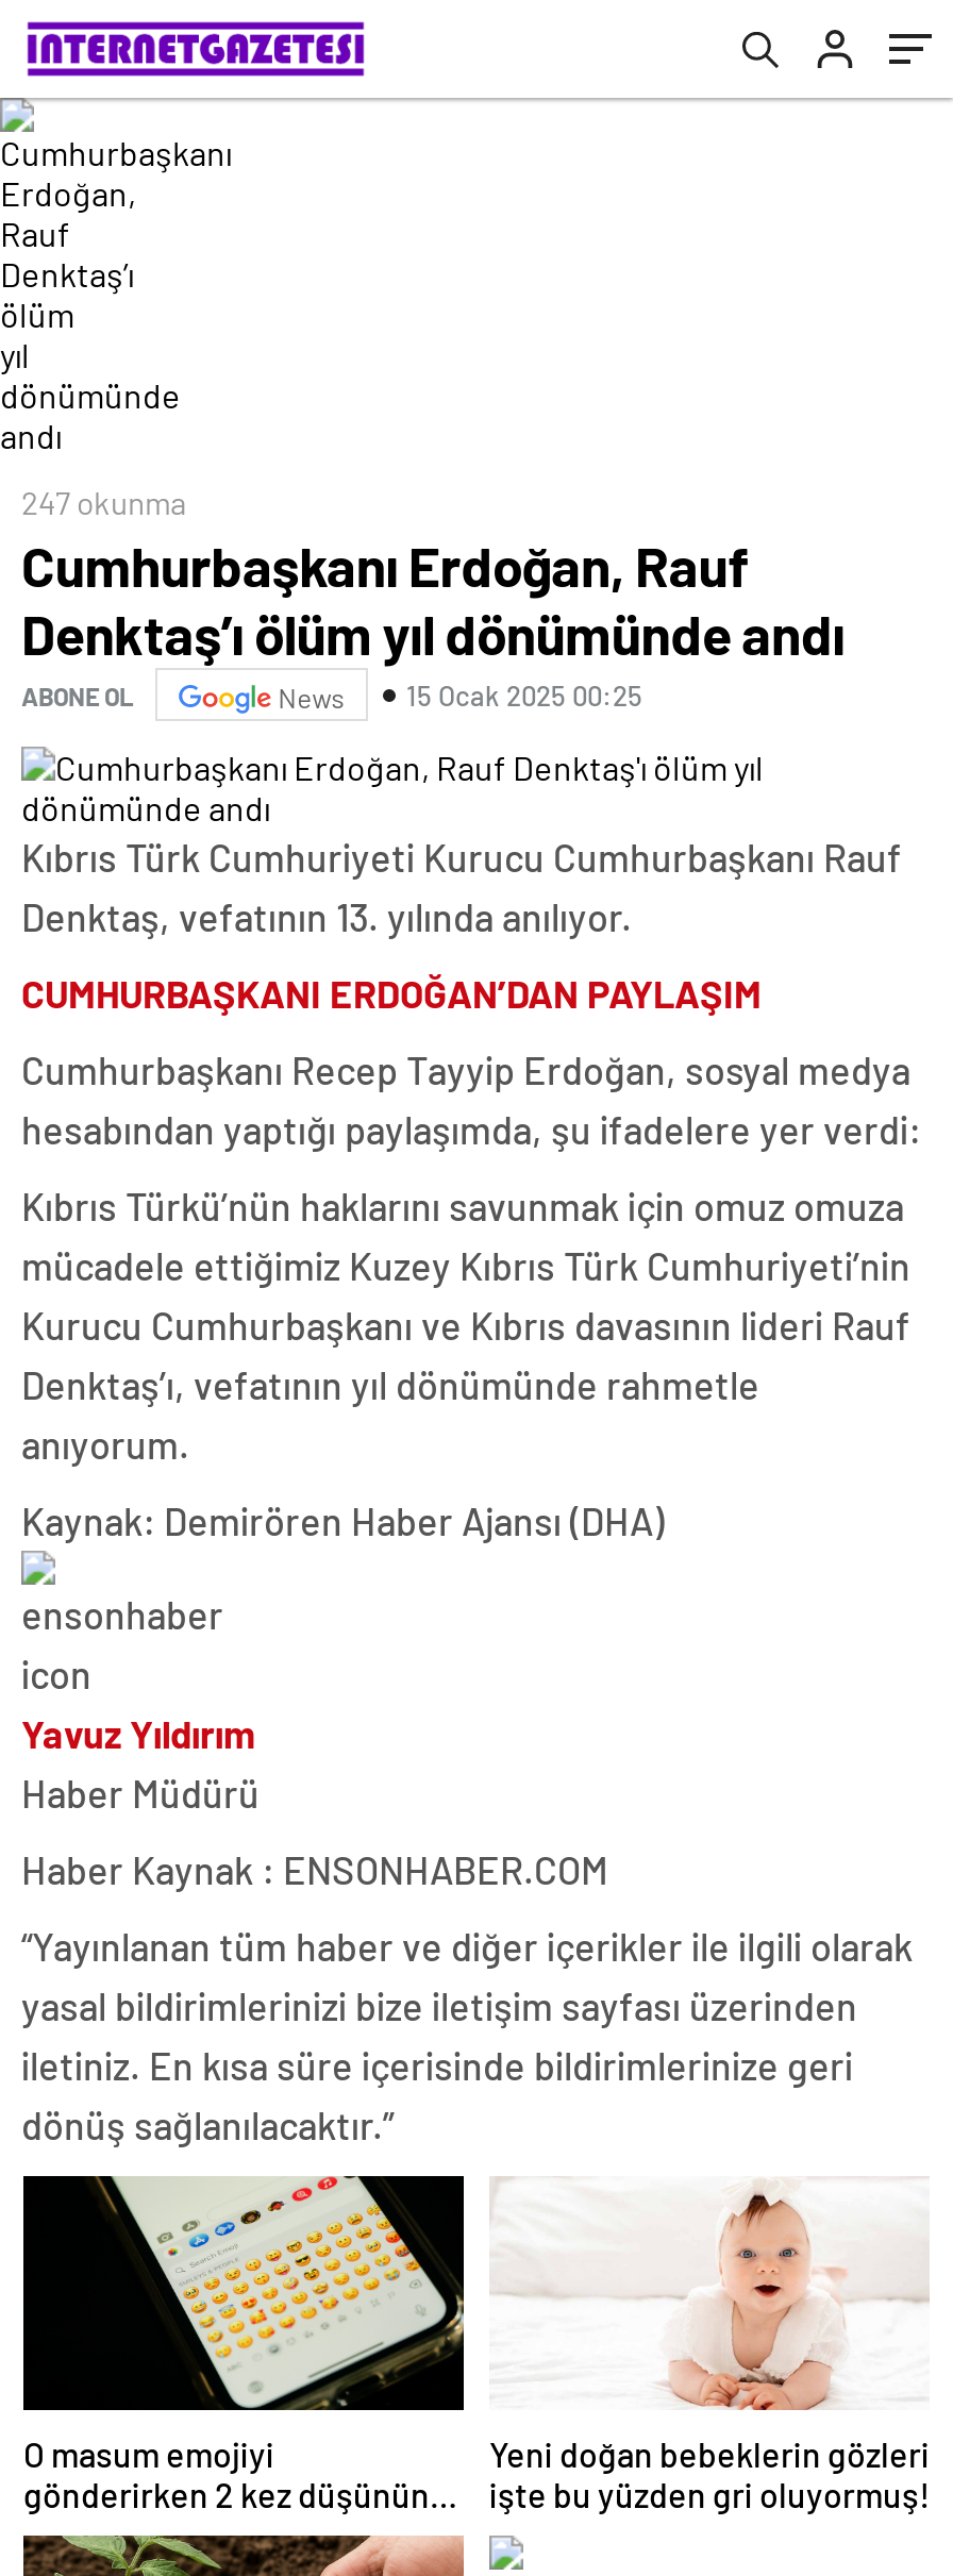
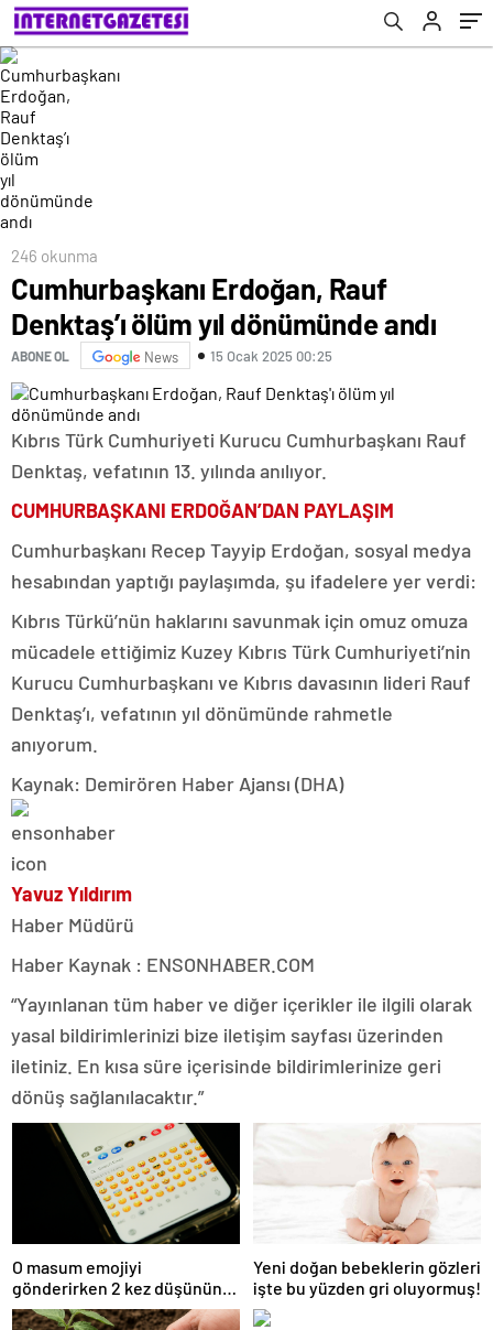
[21,483,187,521] 247 okunma -> [11,246,98,266] 246 okunma

